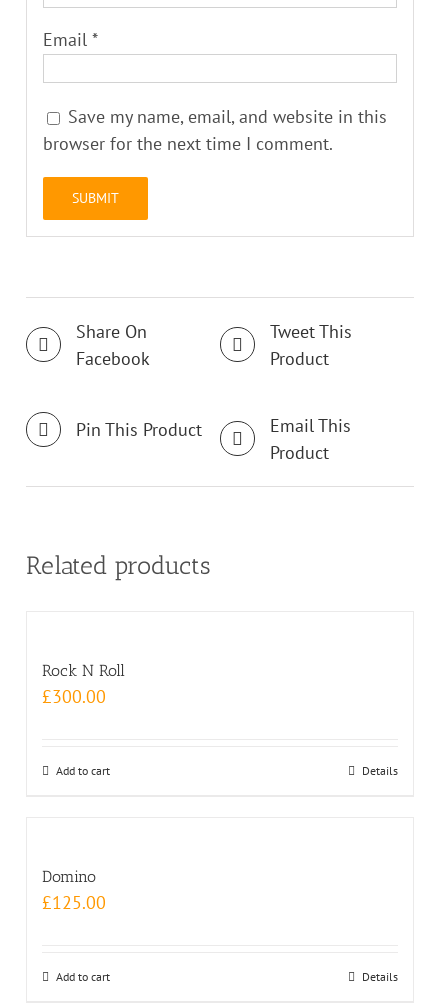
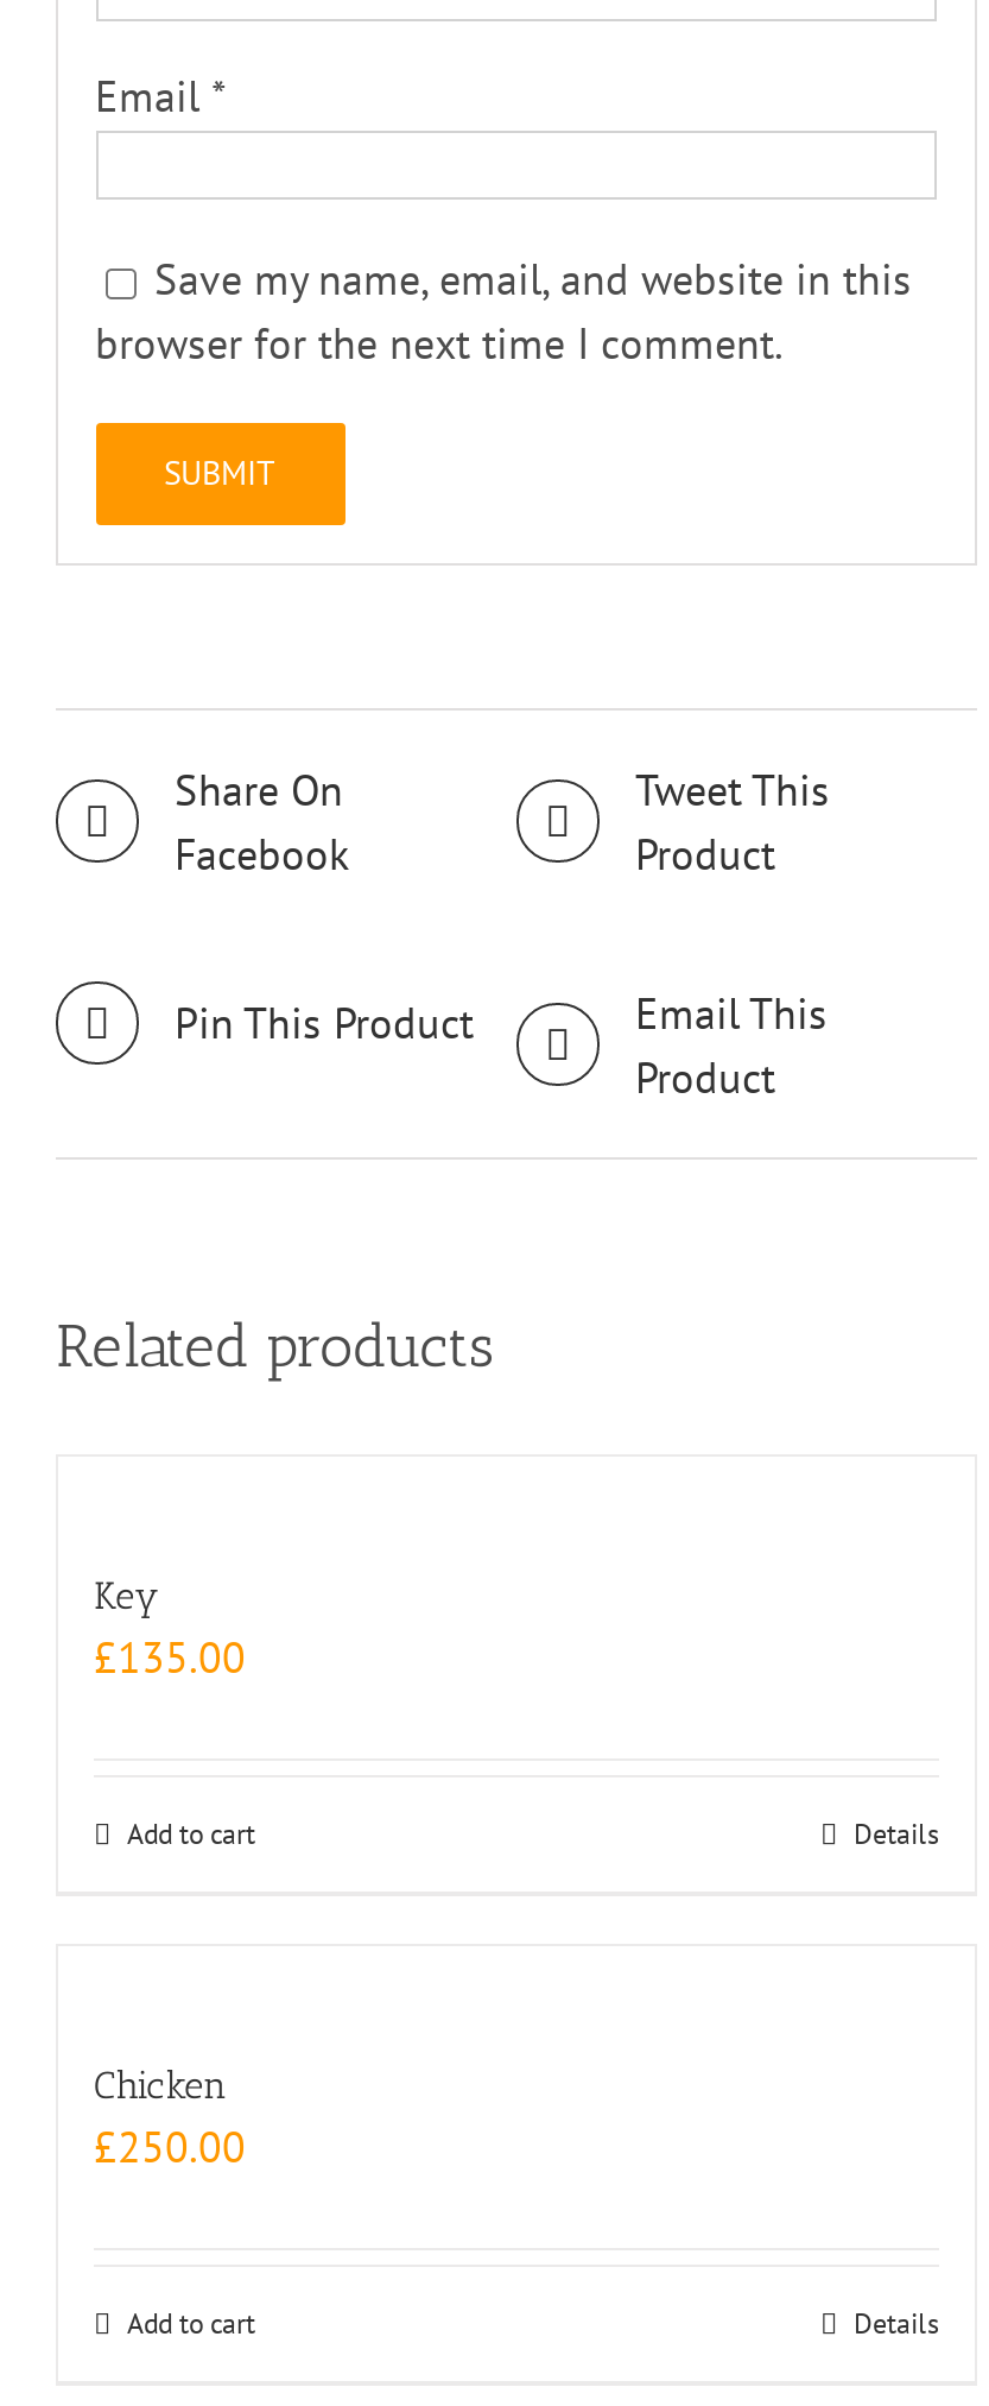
[42,661,125,708] Rock N Roll | £300.00 -> [94,1574,246,1685] Key | £135.00
[42,867,106,914] Domino | £125.00 -> [94,2063,246,2175] Chicken | £250.00

